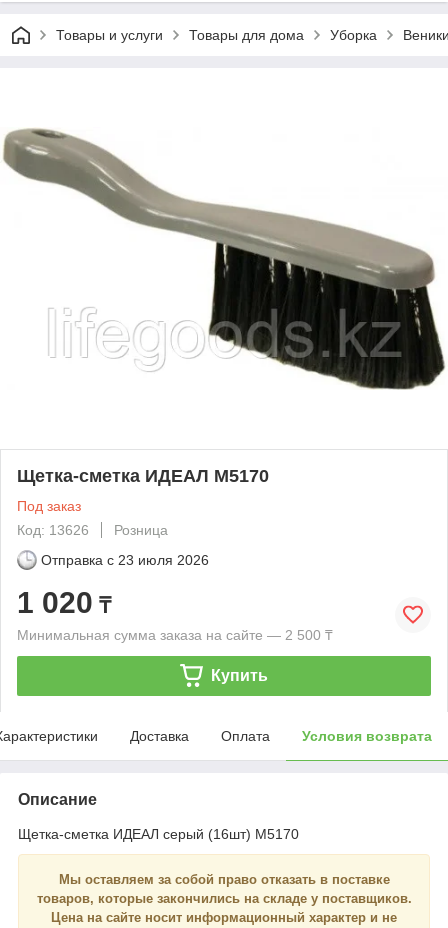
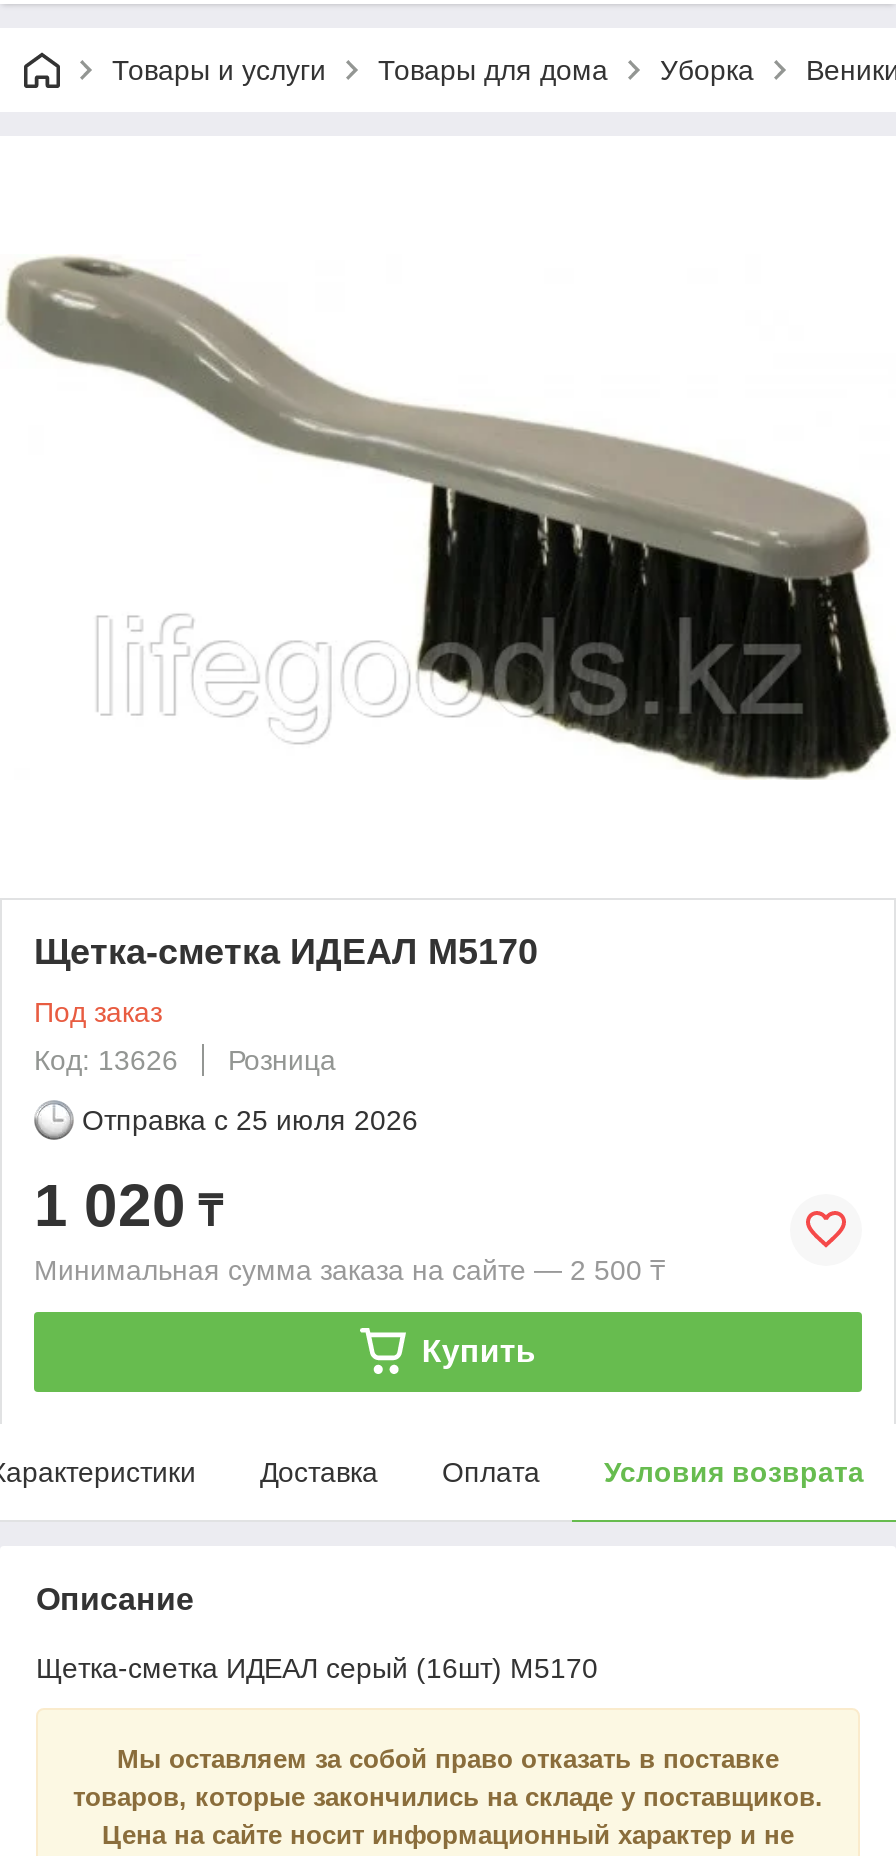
[41,552,209,568] Отправка с 23 июля 2026 -> [82,1104,418,1136] Отправка с 25 июля 2026

